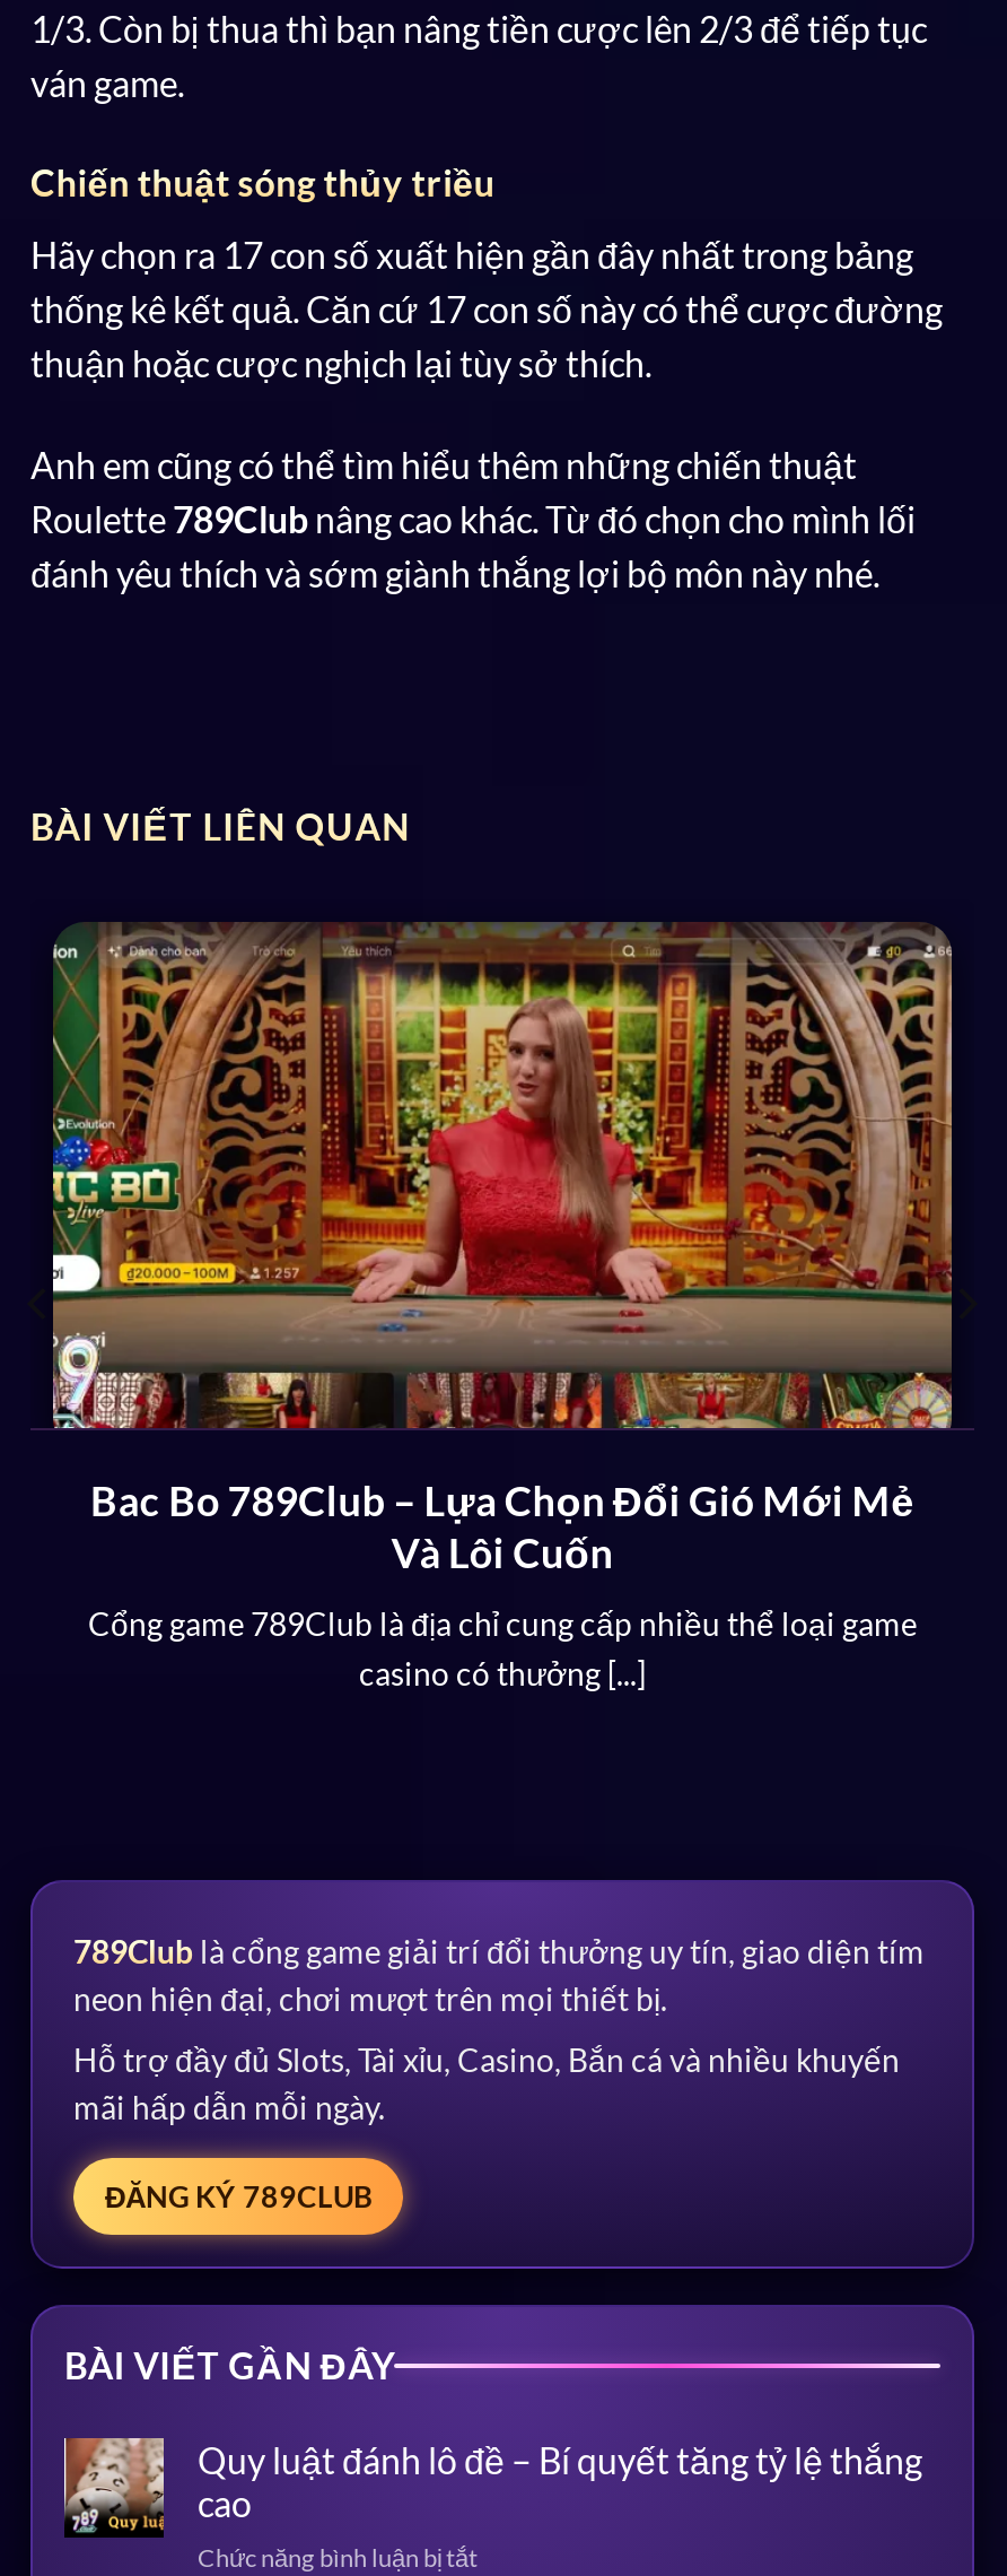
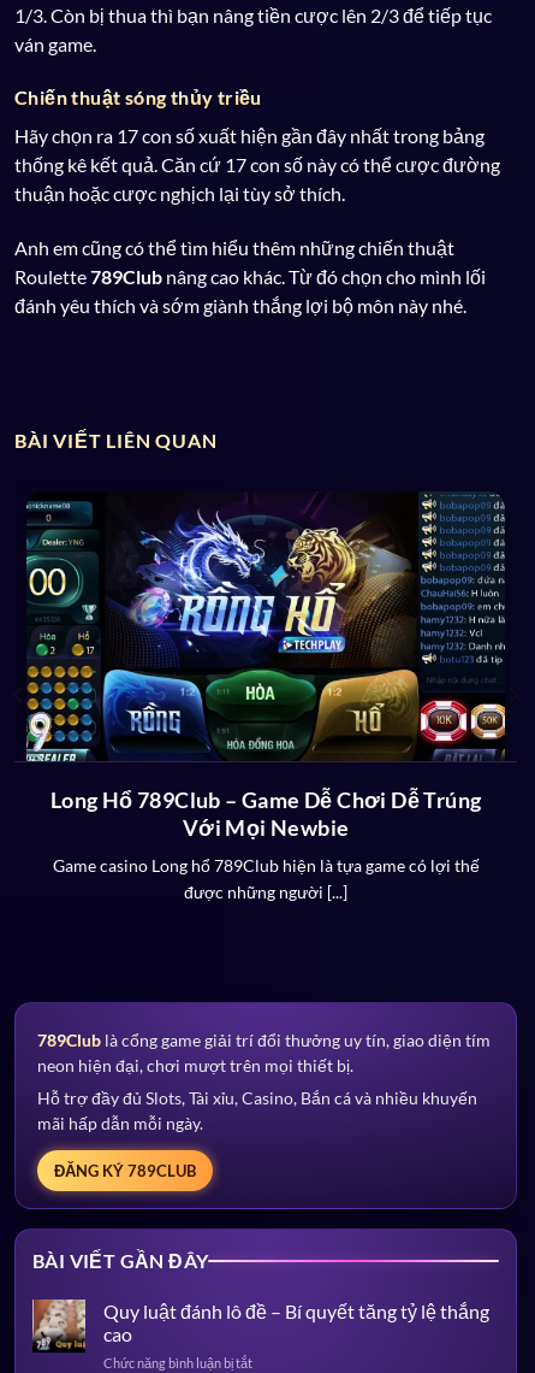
[51,922,954,1576] [image] | Bac Bo 789Club – Lựa Chọn Đổi Gió Mới Mẻ | Và Lôi Cuốn -> [25,491,506,840] [image] | Long Hổ 789Club – Game Dễ Chơi Dễ Trúng | Với Mọi Newbie
[88,1605,917,1693] Cổng game 789Club là địa chỉ cung cấp nhiều thể loại game | casino có thưởng [...] -> [52,855,479,902] Game casino Long hổ 789Club hiện là tựa game có lợi thế | được những người [...]

